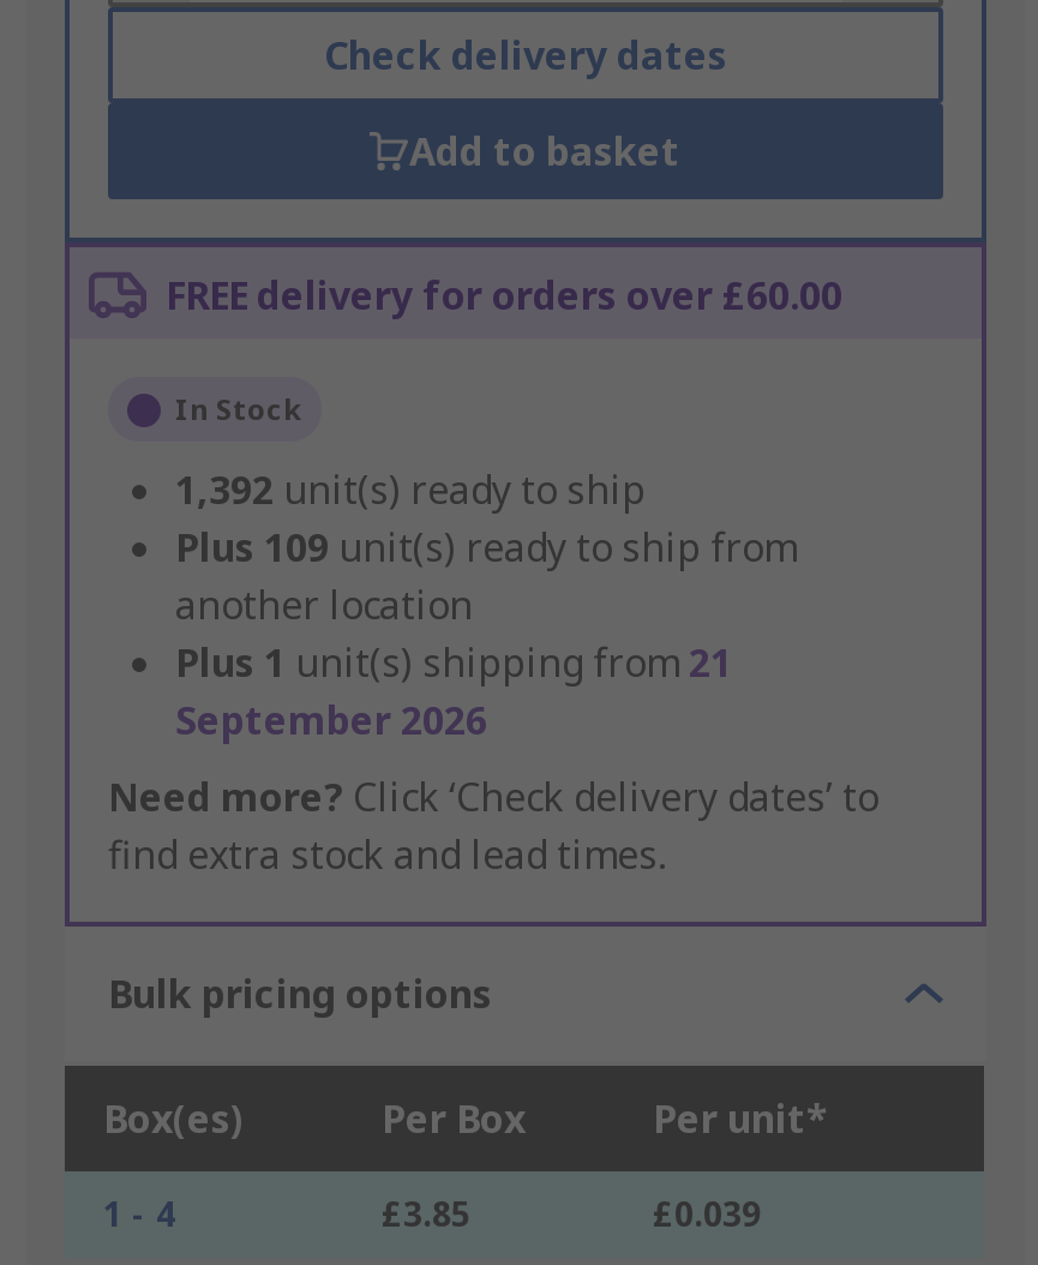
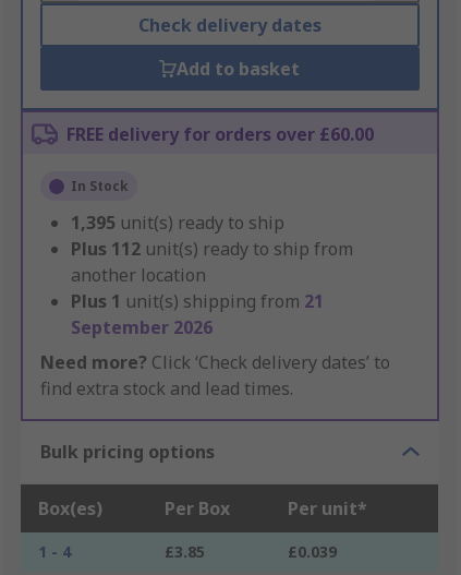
[175,464,646,517] 1,392 unit(s) ready to ship -> [71,211,284,235] 1,395 unit(s) ready to ship
[175,522,797,575] Plus 109 unit(s) ready to ship from -> [71,237,353,261] Plus 112 unit(s) ready to ship from

